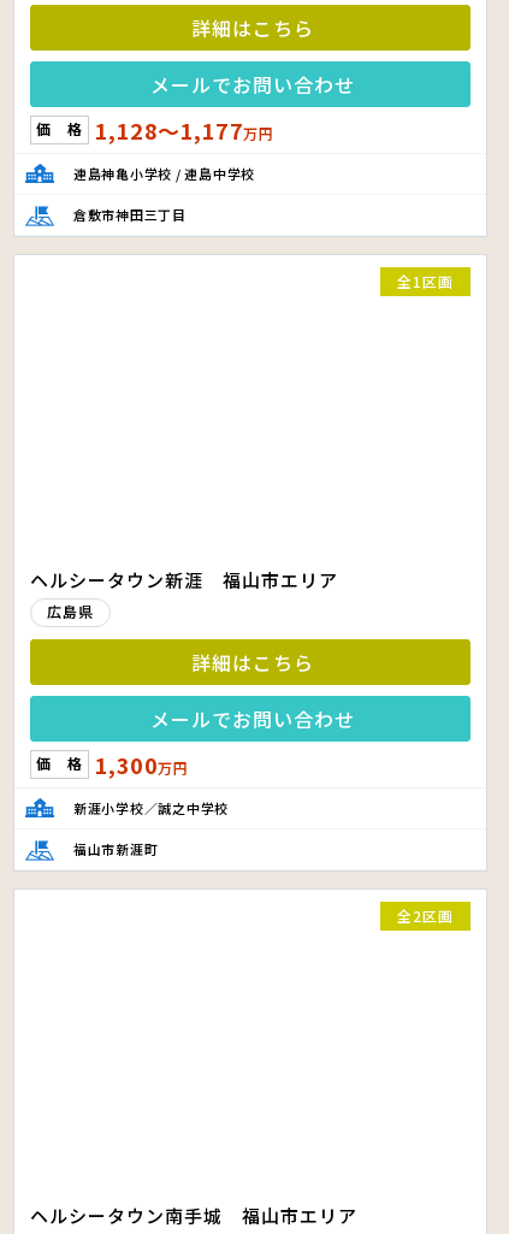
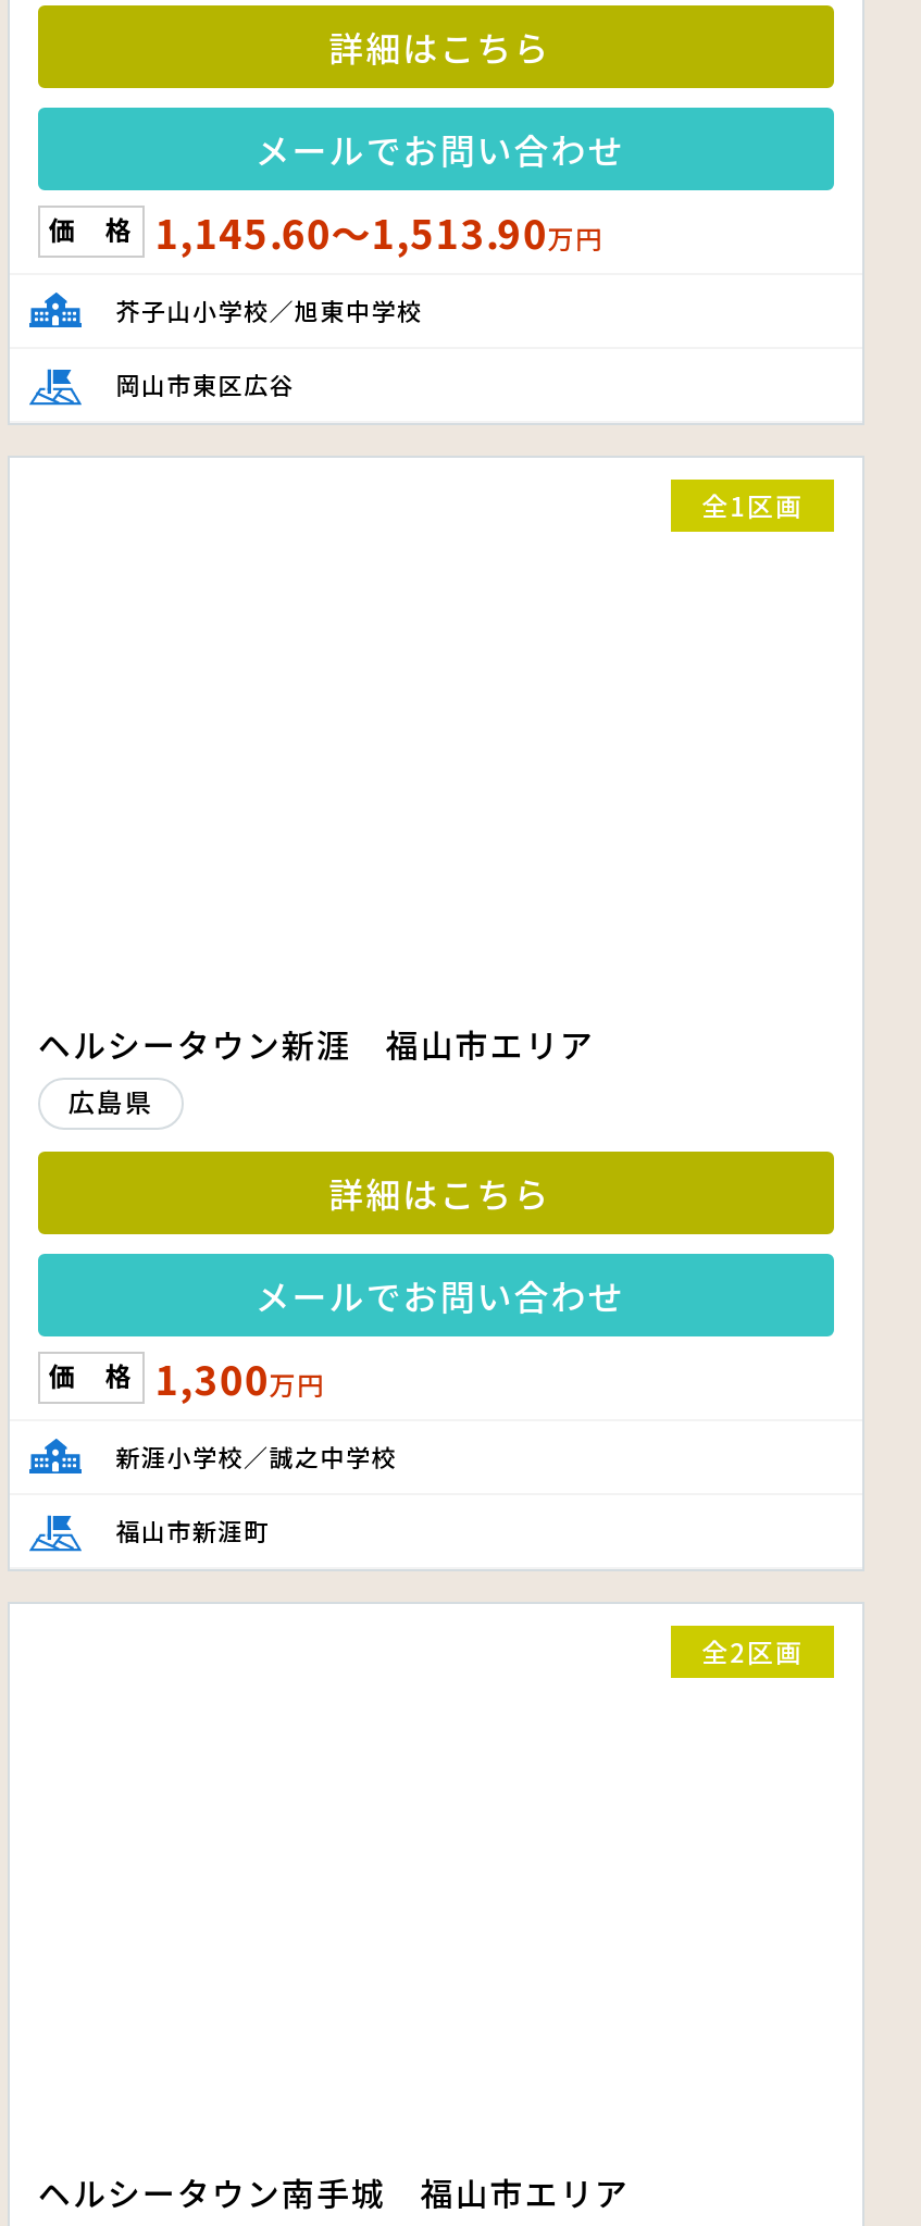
[36,114,275,145] 価 格 1,128～1,177万円 -> [48,203,604,259] 価 格 1,145.60～1,513.90万円
[73,163,255,183] 連島神亀小学校 / 連島中学校 -> [116,292,423,327] 芥子山小学校／旭東中学校
[73,204,186,224] 倉敷市神田三丁目 -> [116,366,295,401] 岡山市東区広谷

